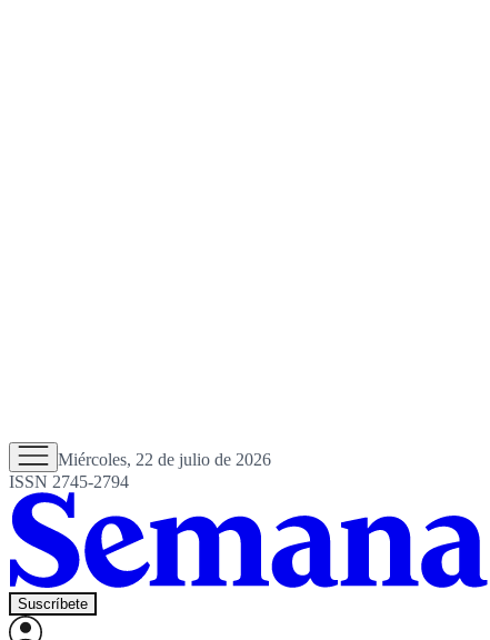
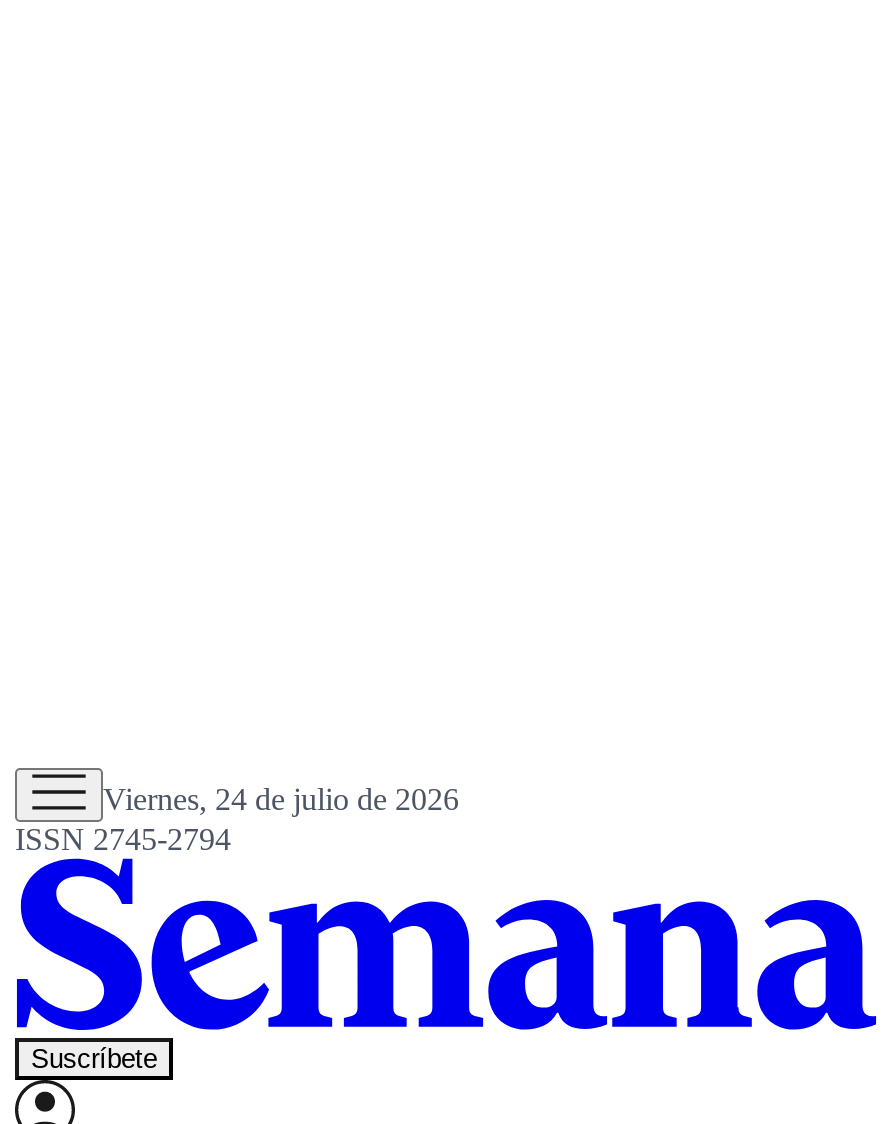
[58,450,271,469] Miércoles, 22 de julio de 2026 -> [103,782,459,816] Viernes, 24 de julio de 2026

